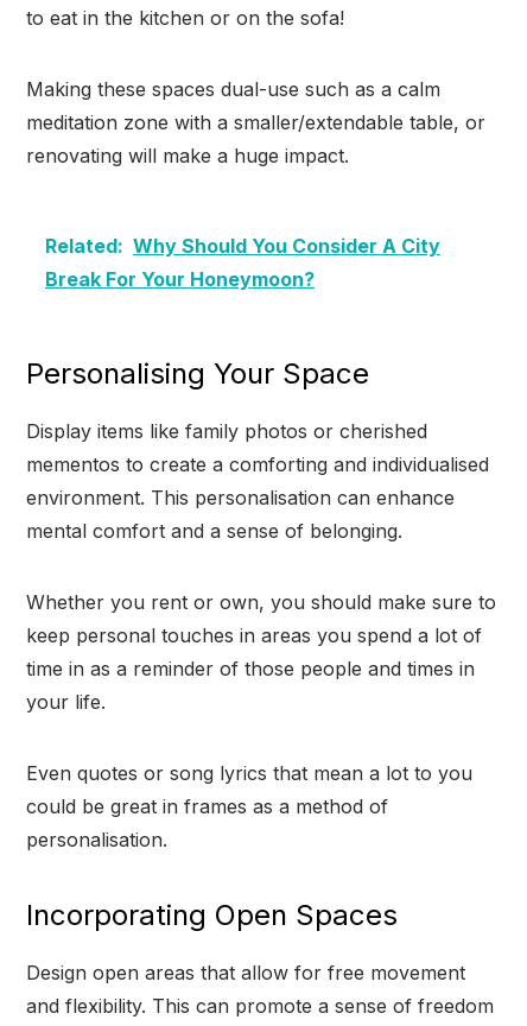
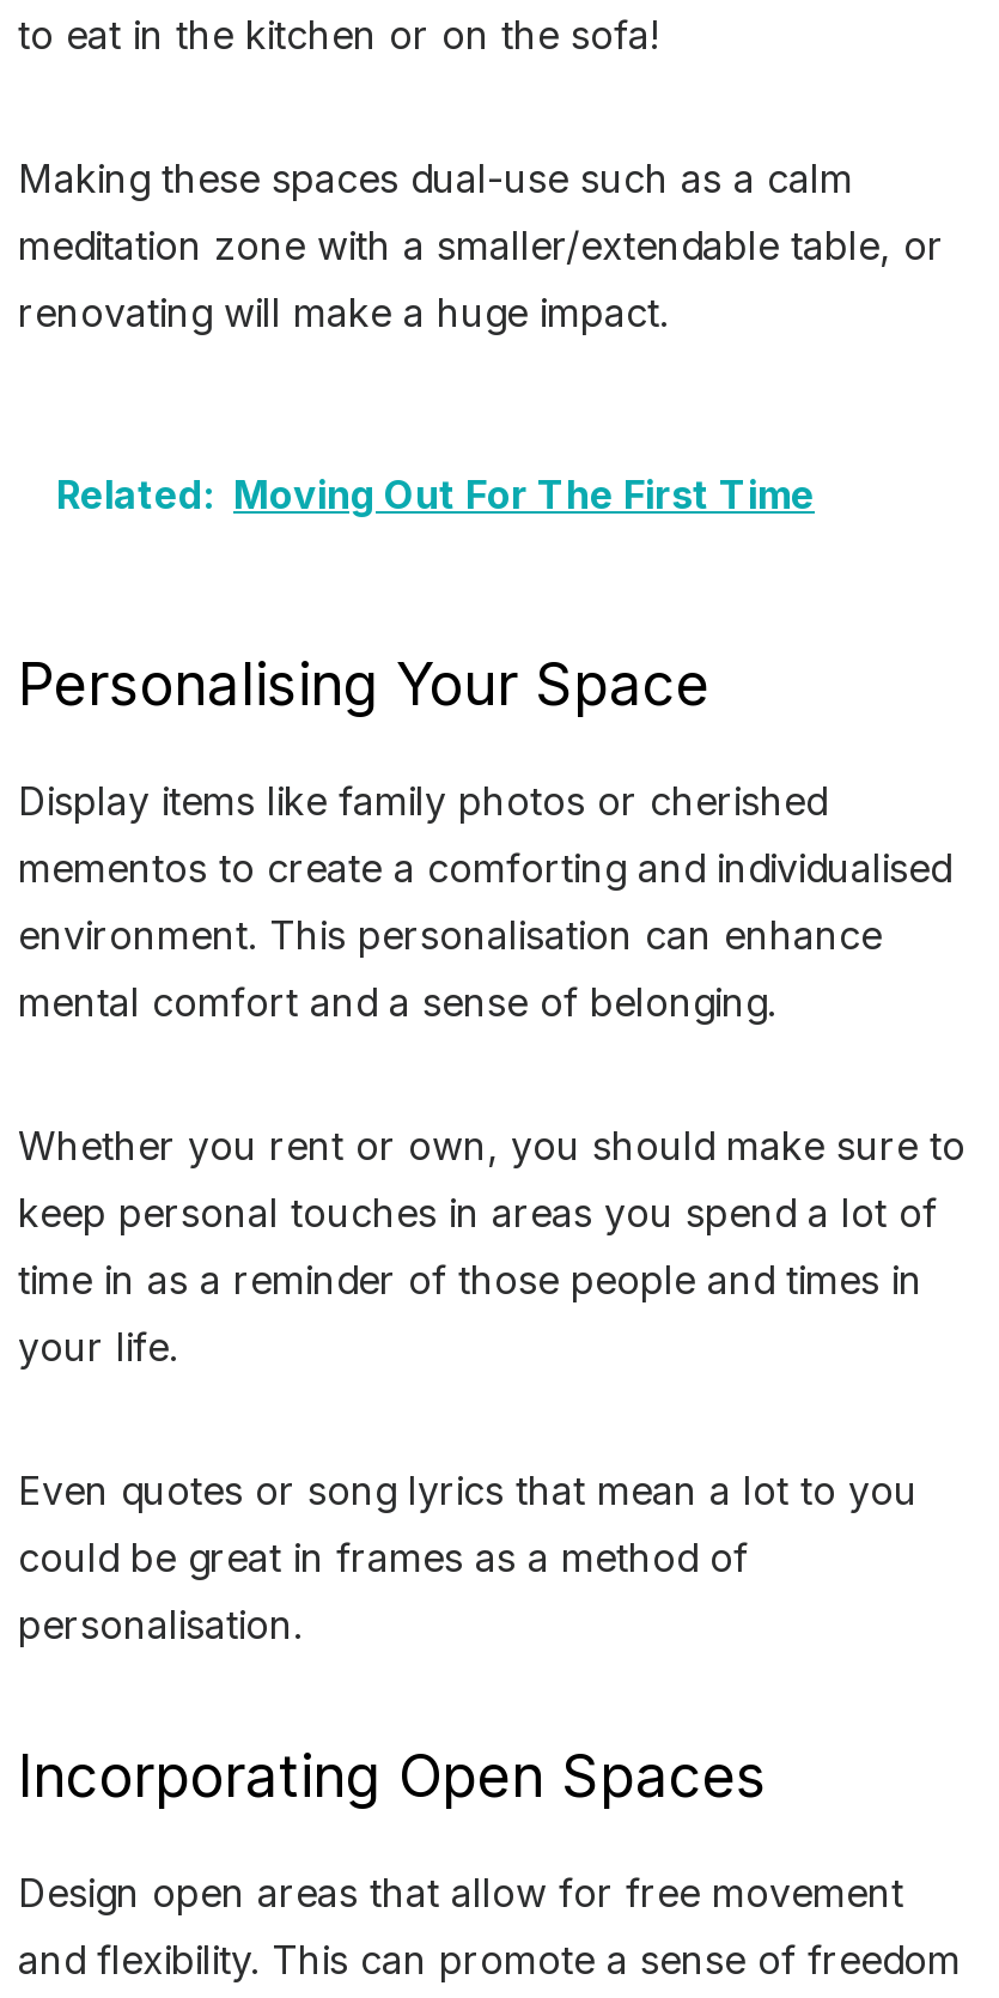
[45,234,440,291] Related: Why Should You Consider A City | Break For Your Honeymoon? -> [56,471,815,519] Related: Moving Out For The First Time

